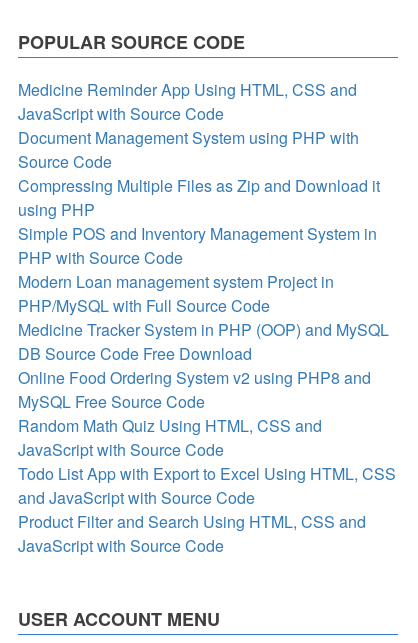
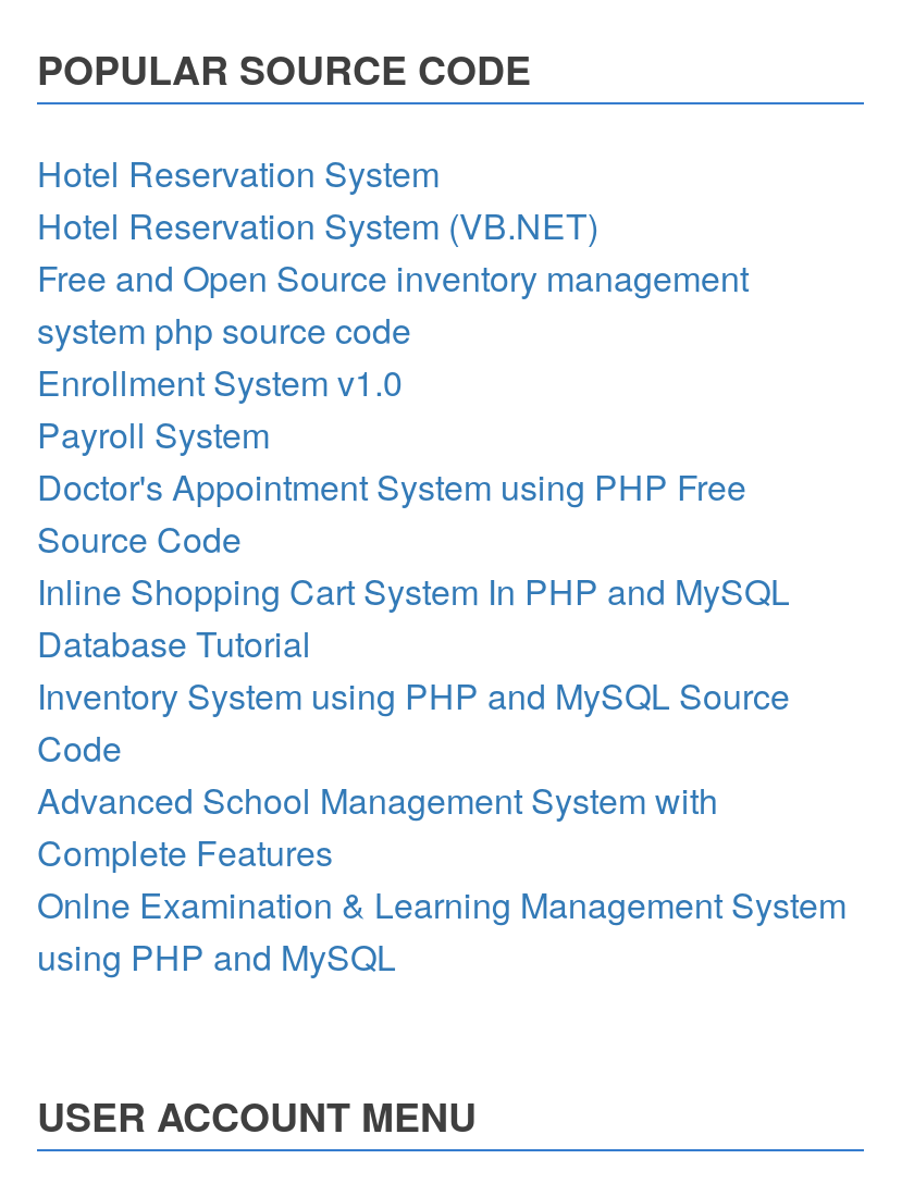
[18,78,359,149] Medicine Reminder App Using HTML, CSS and | JavaScript with Source Code | Document Management System using PHP with -> [37,148,749,511] Hotel Reservation System | Hotel Reservation System (VB.NET) | Free and Open Source inventory management | system php source code | Enrollment System v1.0 | Payroll System | Doctor's Appointment System using PHP Free
moved [18,150,112,173] -> [37,514,242,564]: Source Code
[18,174,396,557] Compressing Multiple Files as Zip and Download it | using PHP | Simple POS and Inventory Management System in | PHP with Source Code | Modern Loan management system Project in | PHP/MySQL with Full Source Code | Medicine Tracker System in PHP (OOP) and MySQL | DB Source Code Free Download | Online Food Ordering System v2 using PHP8 and | MySQL Free Source Code | Random Math Quiz Using HTML, CSS and | JavaScript with Source Code | Todo List App with Export to Excel Using HTML, CSS | and JavaScript with Source Code | Product Filter and Search Using HTML, CSS and | JavaScript with Source Code -> [37,566,847,982] Inline Shopping Cart System In PHP and MySQL | Database Tutorial | Inventory System using PHP and MySQL Source | Code | Advanced School Management System with | Complete Features | Onlne Examination & Learning Management System | using PHP and MySQL

